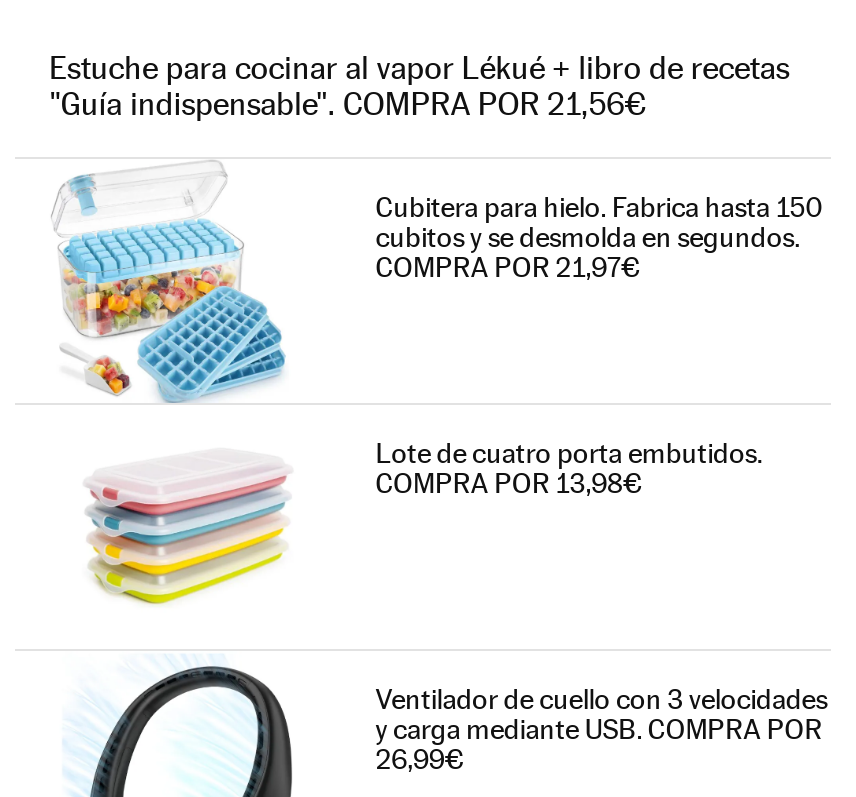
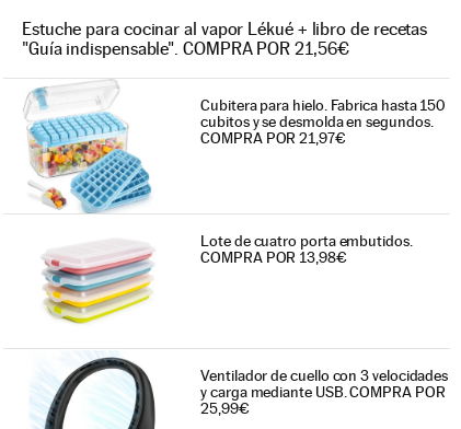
[375,743,464,775] 26,99€ -> [201,400,249,417] 25,99€

